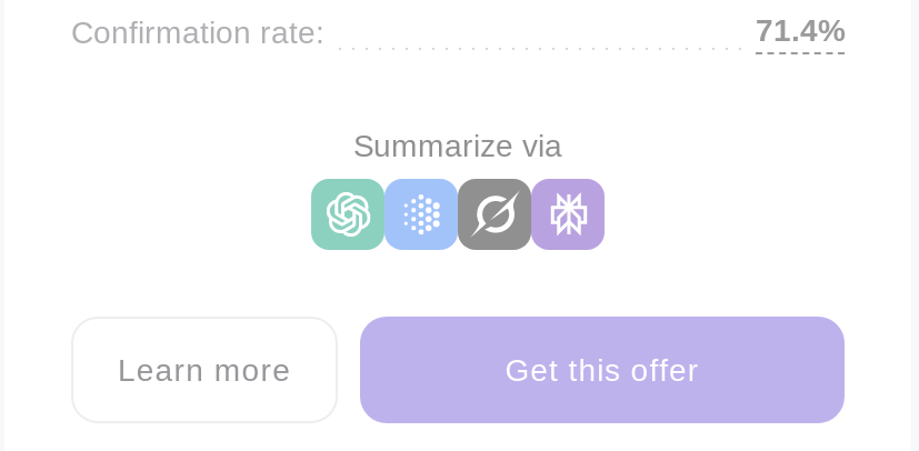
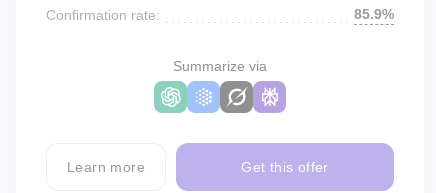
[756,12,845,48] 71.4% -> [354,6,394,22] 85.9%

